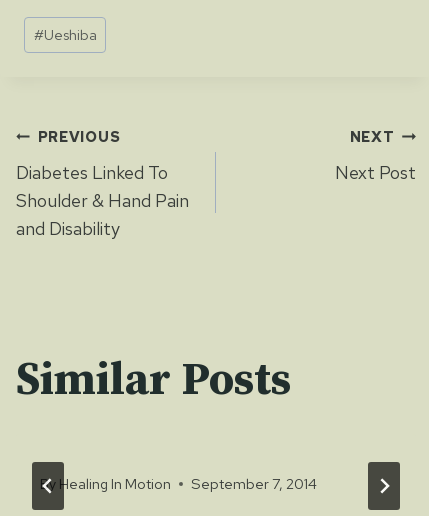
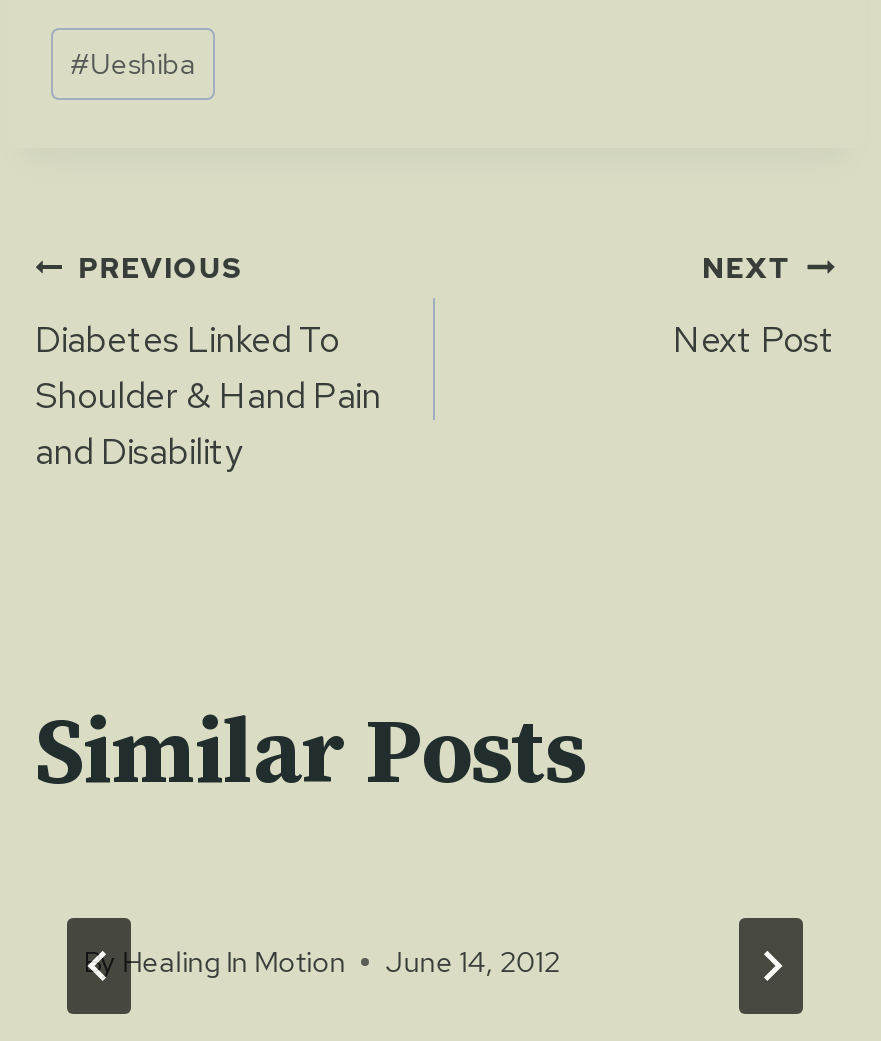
[40,474,317,493] By Healing In Motion September 7, 2014 -> [83,943,559,981] By Healing In Motion June 14, 2012

